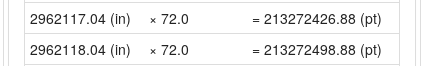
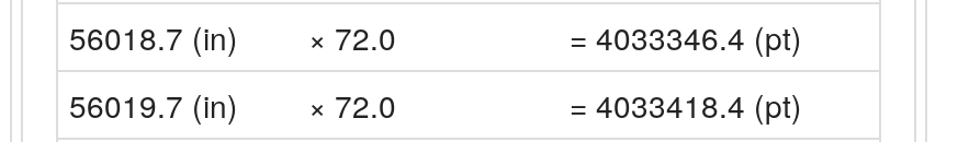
[30,8,189,28] 2962117.04 (in) × 72.0 -> [69,15,396,59] 56018.7 (in) × 72.0
[252,8,382,28] = 213272426.88 (pt) -> [570,15,802,59] = 4033346.4 (pt)
[30,39,189,59] 2962118.04 (in) × 72.0 -> [69,83,396,127] 56019.7 (in) × 72.0
[252,39,382,59] = 213272498.88 (pt) -> [570,83,802,127] = 4033418.4 (pt)

